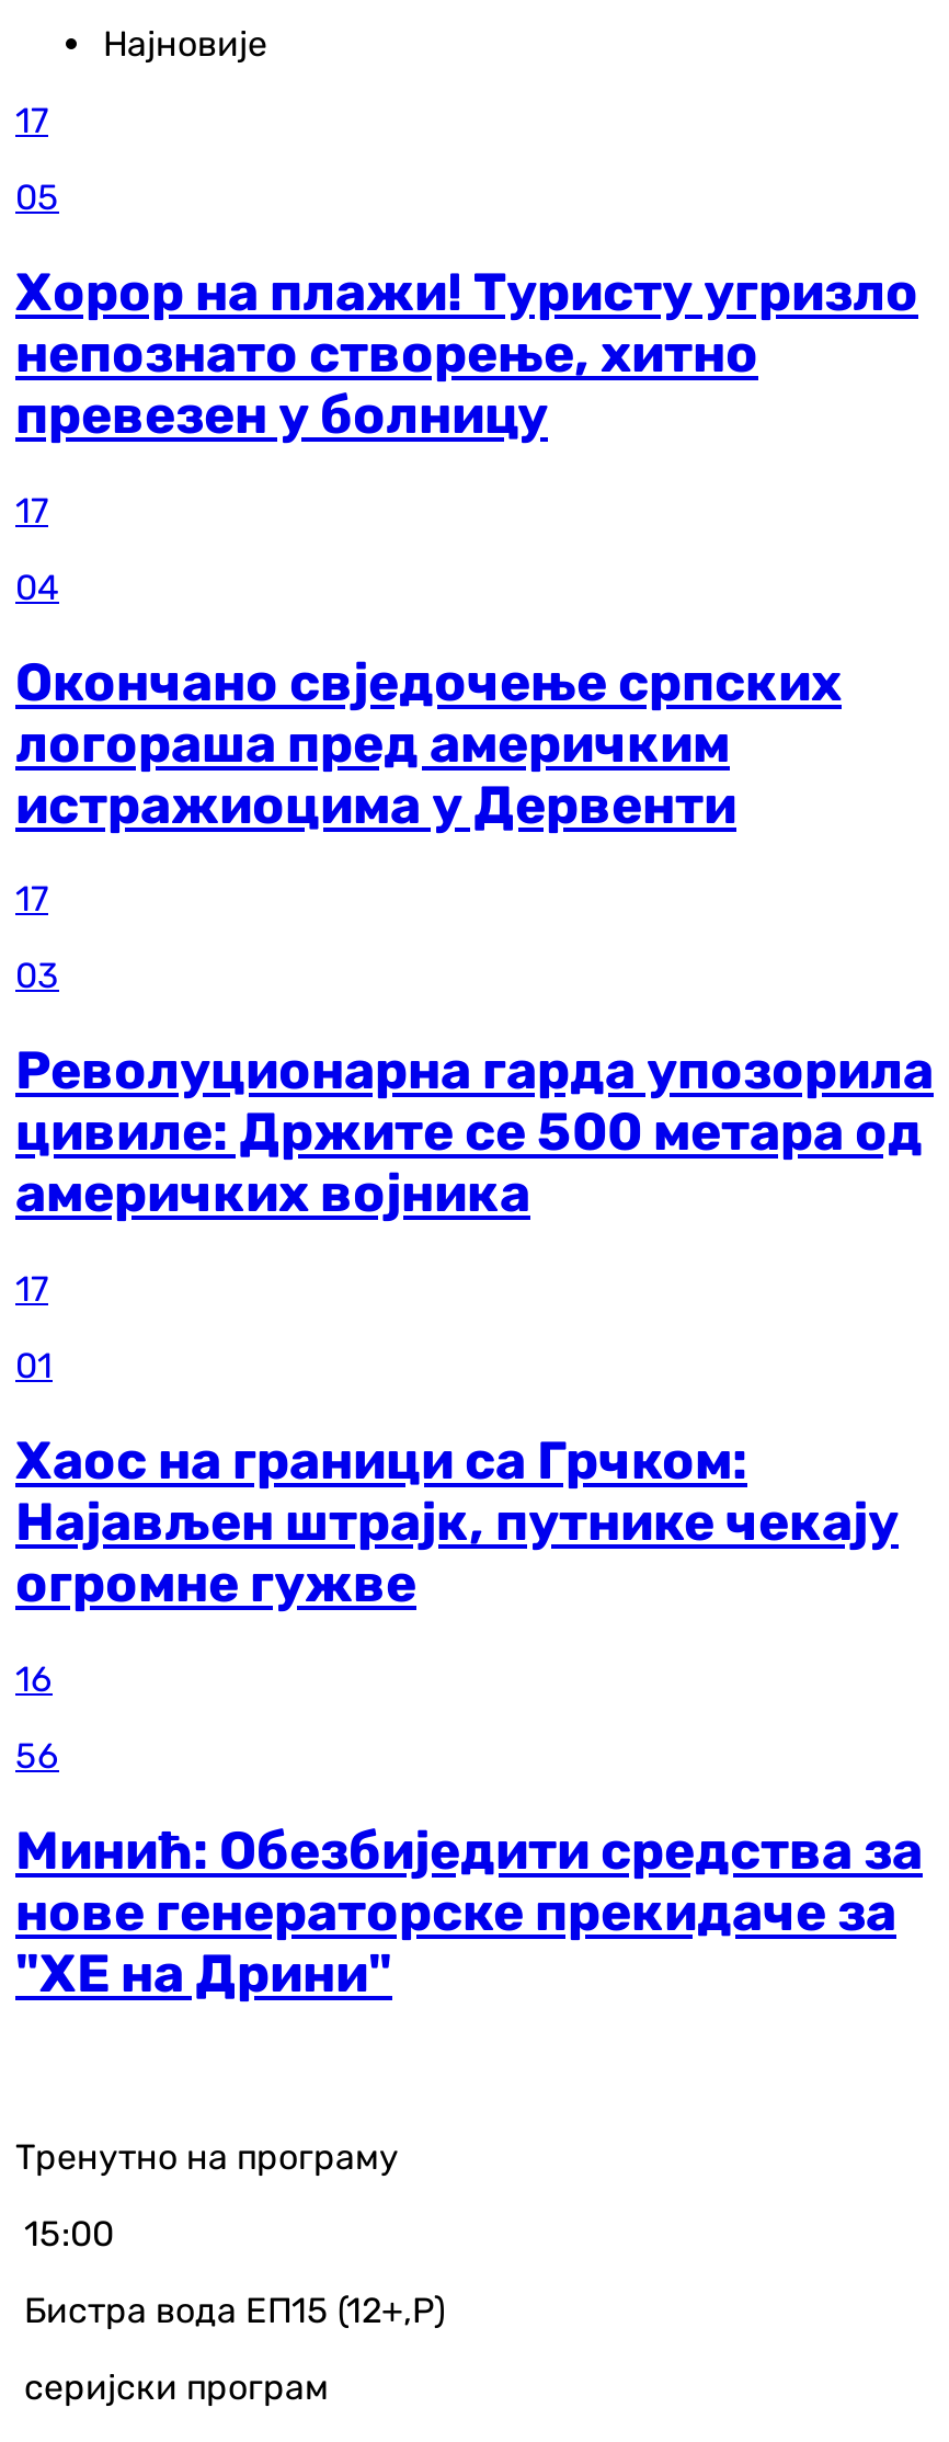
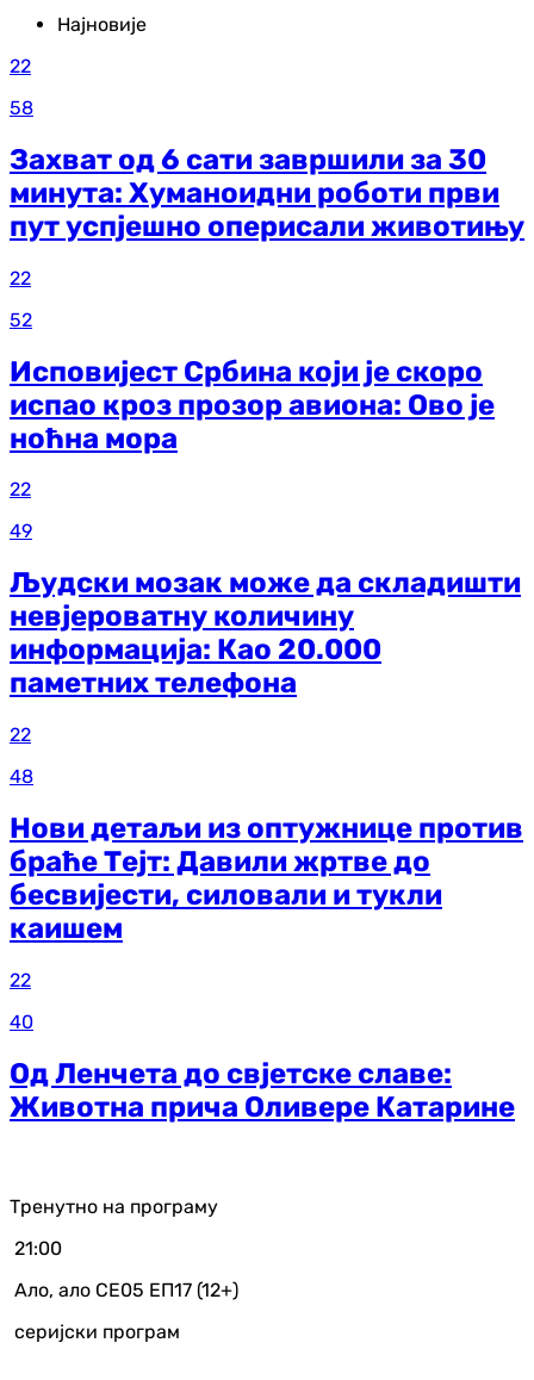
[15,99,48,141] 17 -> [10,55,31,77] 22
[15,176,59,218] 05 -> [10,96,33,119] 58
[15,261,918,445] Хорор на плажи! Туристу угризло | непознато створење, хитно | превезен у болницу -> [10,143,524,243] Захват од 6 сати завршили за 30 | минута: Хуманоидни роботи први | пут успјешно оперисали животињу
[15,489,48,531] 17 -> [10,266,31,289] 22
[15,566,59,607] 04 -> [10,308,32,331] 52
[15,651,842,835] Окончано свједочење српских | логораша пред америчким | истражиоцима у Дервенти -> [10,355,495,455] Исповијест Србина који је скоро | испао кроз прозор авиона: Ово је | ноћна мора
[15,879,48,920] 17 -> [10,478,31,501] 22
[15,956,59,997] 03 -> [10,520,32,543] 49
[15,1041,934,1225] Револуционарна гарда упозорила | цивиле: Држите се 500 метара од | америчких војника -> [10,566,521,700] Људски мозак може да складишти | невјероватну количину | информација: Као 20.000 | паметних телефона
[15,1269,48,1310] 17 -> [10,724,31,746] 22
[15,1345,53,1387] 01 -> [10,765,33,788] 48
[15,1431,899,1615] Хаос на граници са Грчком: | Најављен штрајк, путнике чекају | огромне гужве -> [10,812,523,945] Нови детаљи из оптужнице против | браће Тејт: Давили жртве до | бесвијести, силовали и тукли | каишем
[15,1659,53,1700] 16 -> [10,969,31,992] 22
[15,1735,59,1777] 56 -> [10,1011,33,1033] 40
[15,1821,923,2005] Минић: Обезбиједити средства за | нове генераторске прекидаче за | "ХE на Дрини" -> [10,1057,515,1124] Од Ленчета до свјетске славе: | Животна прича Оливере Катарине
[24,2213,114,2254] 15:00 -> [14,1237,62,1260] 21:00
[24,2289,445,2331] Бистра вода ЕП15 (12+,Р) -> [14,1279,238,1301] Ало, ало СЕ05 ЕП17 (12+)

